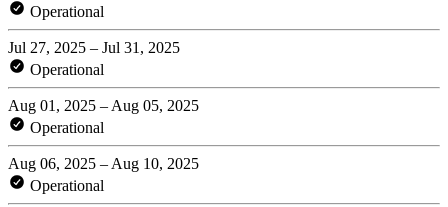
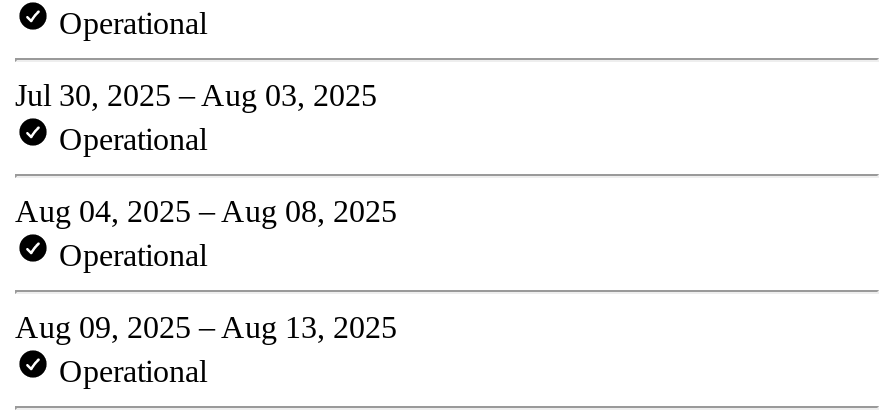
[8,39,180,56] Jul 27, 2025 – Jul 31, 2025 -> [15,78,377,112] Jul 30, 2025 – Aug 03, 2025
[8,97,199,114] Aug 01, 2025 – Aug 05, 2025 -> [15,194,397,228] Aug 04, 2025 – Aug 08, 2025
[8,155,199,172] Aug 06, 2025 – Aug 10, 2025 -> [15,310,397,344] Aug 09, 2025 – Aug 13, 2025

